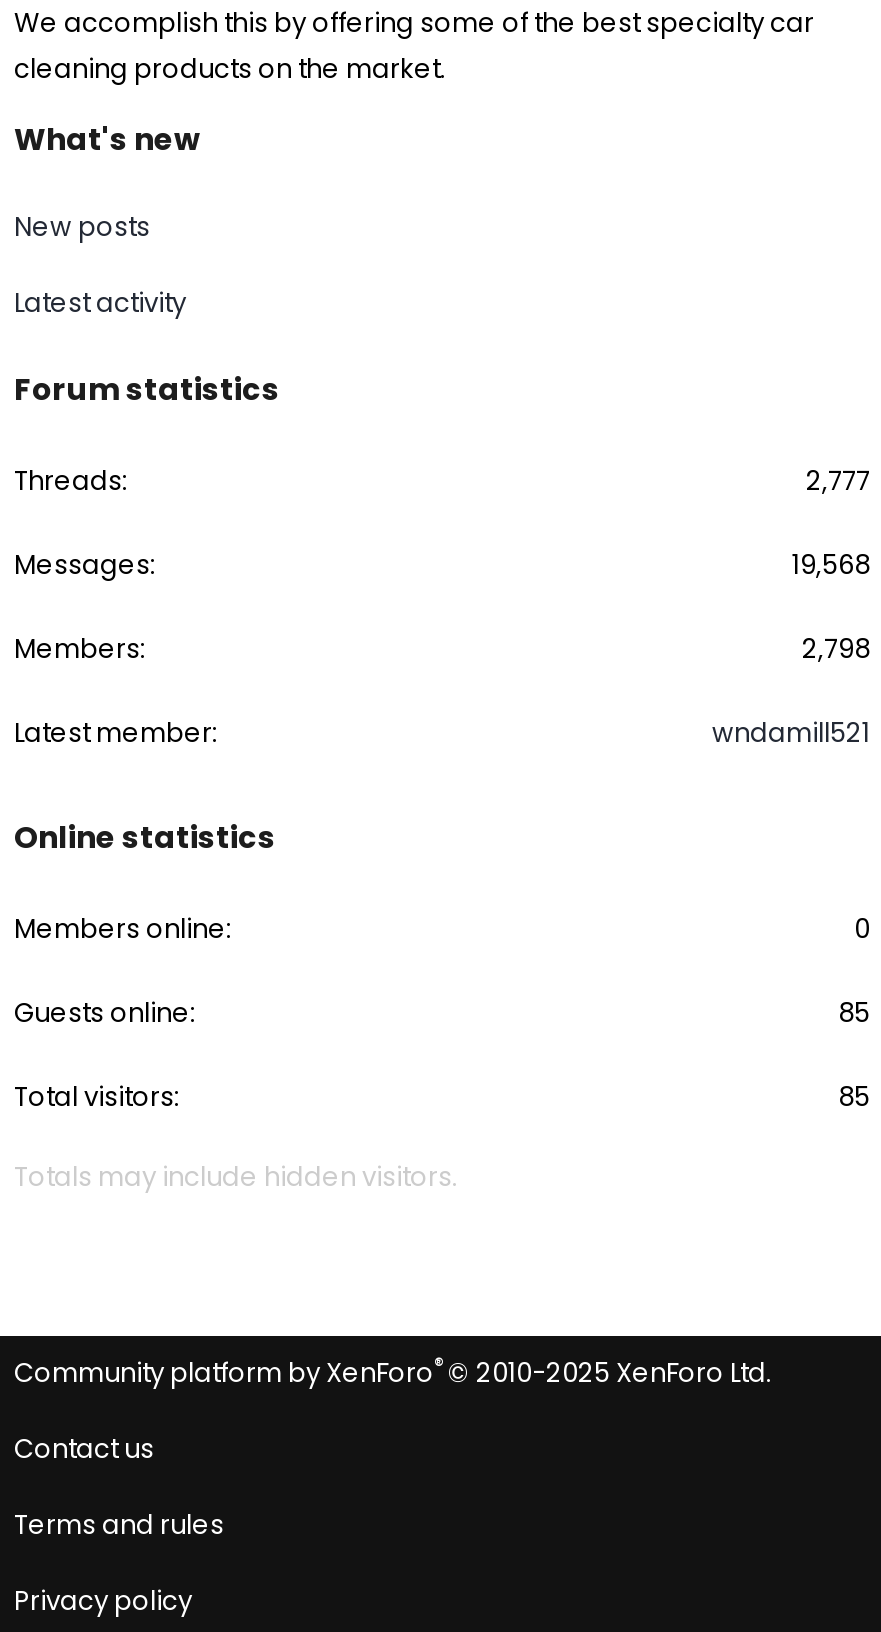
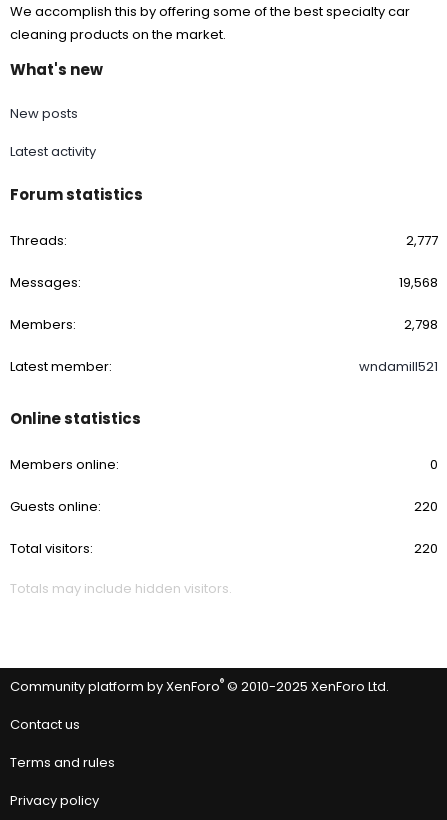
[838,994,870,1032] 85 -> [414,497,438,516] 220
[838,1078,870,1116] 85 -> [414,539,438,558] 220

